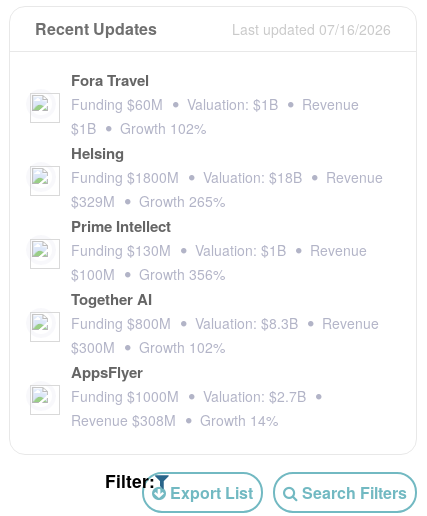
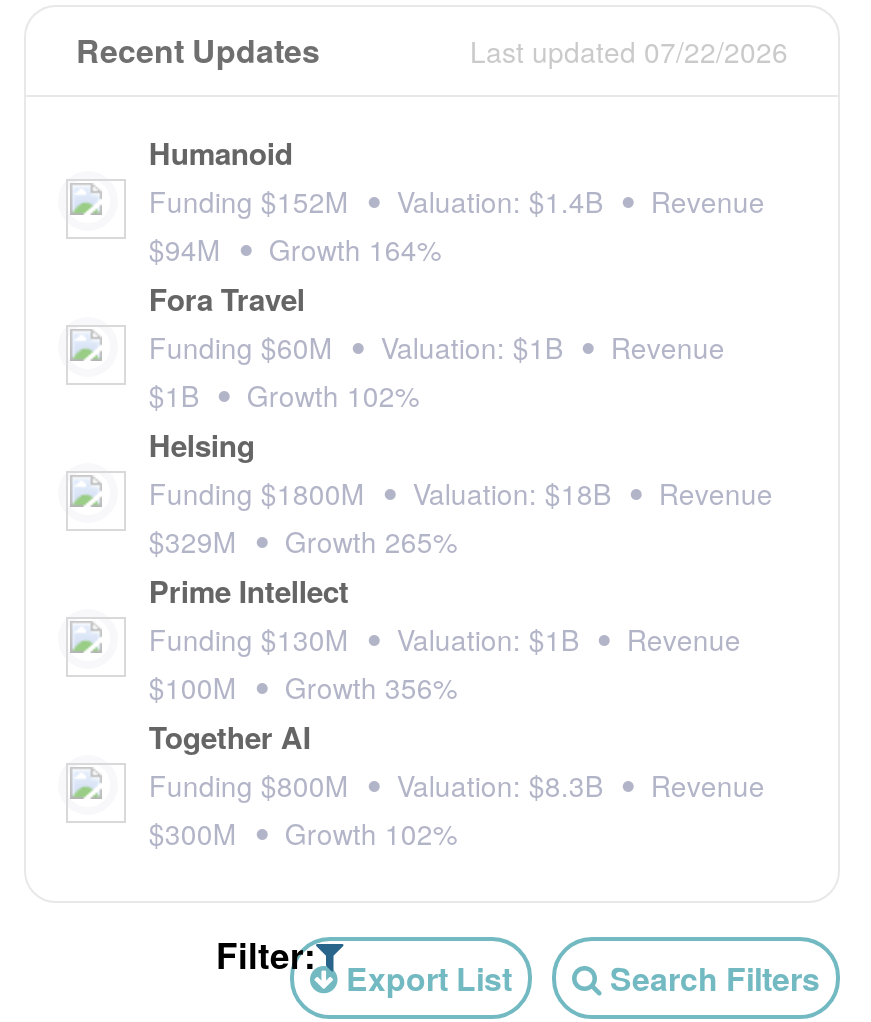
[232,19,391,39] Last updated 07/16/2026 -> [149,31,788,269] Last updated 07/22/2026 | Humanoid | Funding $152M | Valuation: $1.4B | Revenue | $94M | Growth 164%
moved [71,69,383,357] -> [149,277,773,853]: Fora Travel | Funding $60M | Valuation: $1B | ... | $300M | Growth 102%
[71,361,306,430] AppsFlyer | Funding $1000M | Valuation: $2.7B | Revenue $308M | Growth 14% -> none

